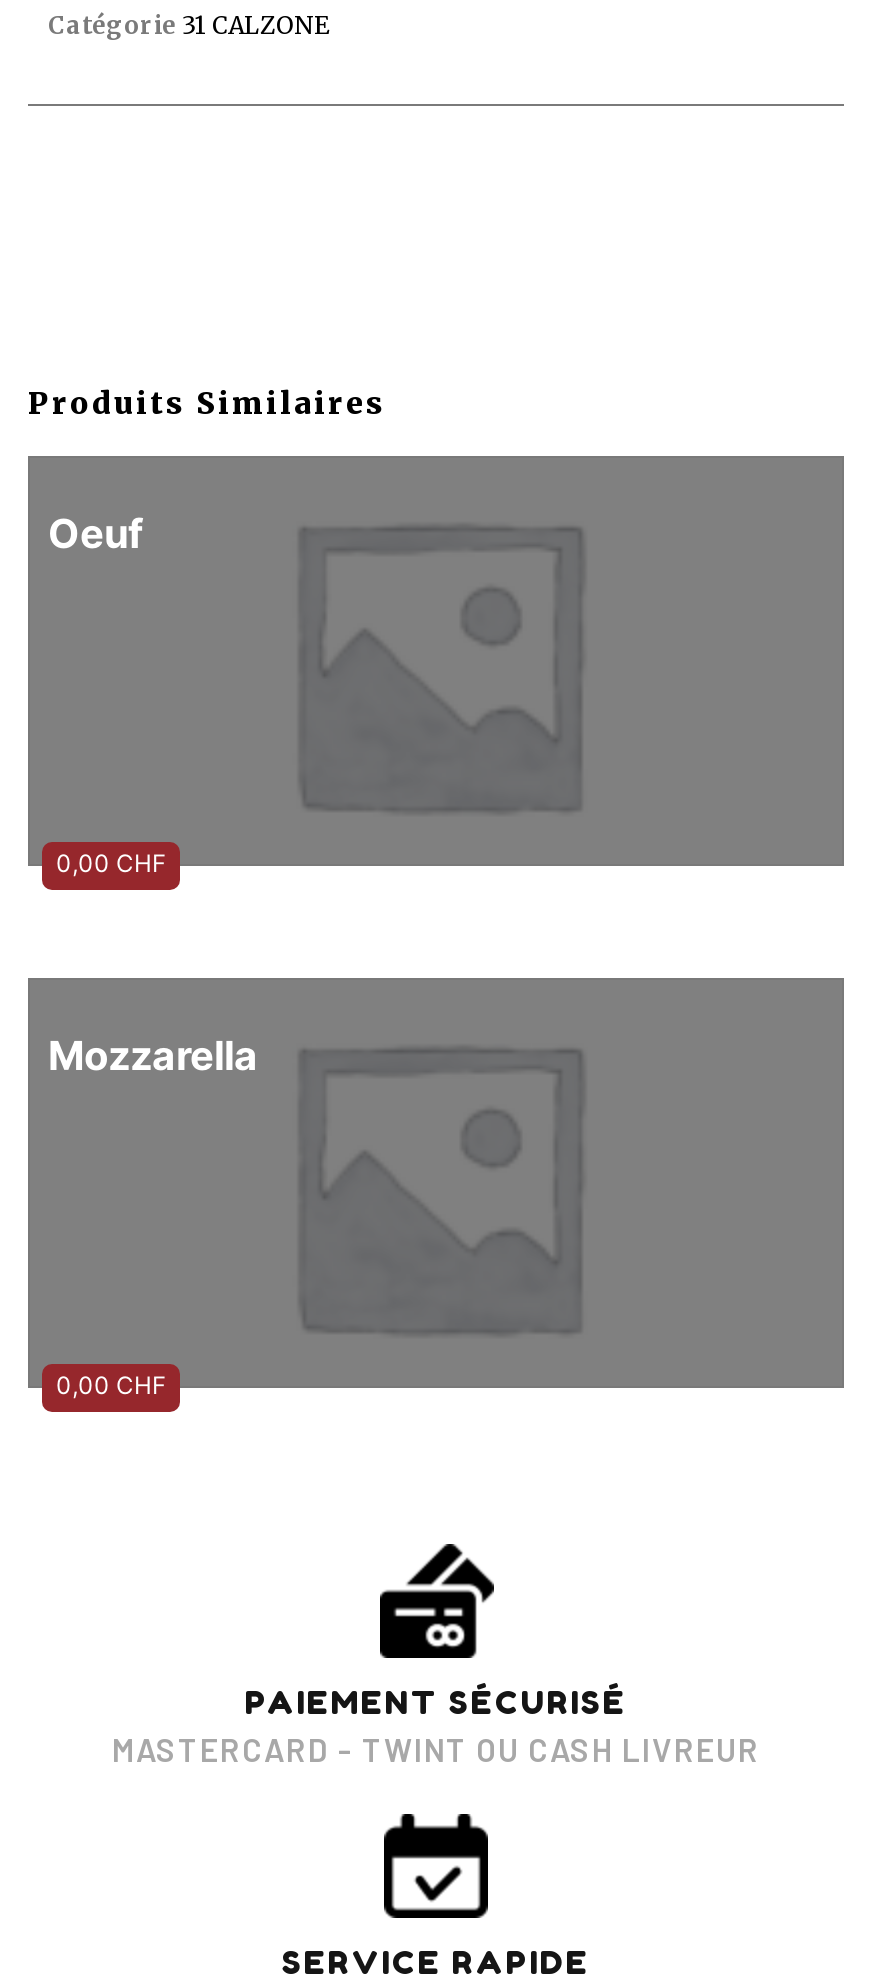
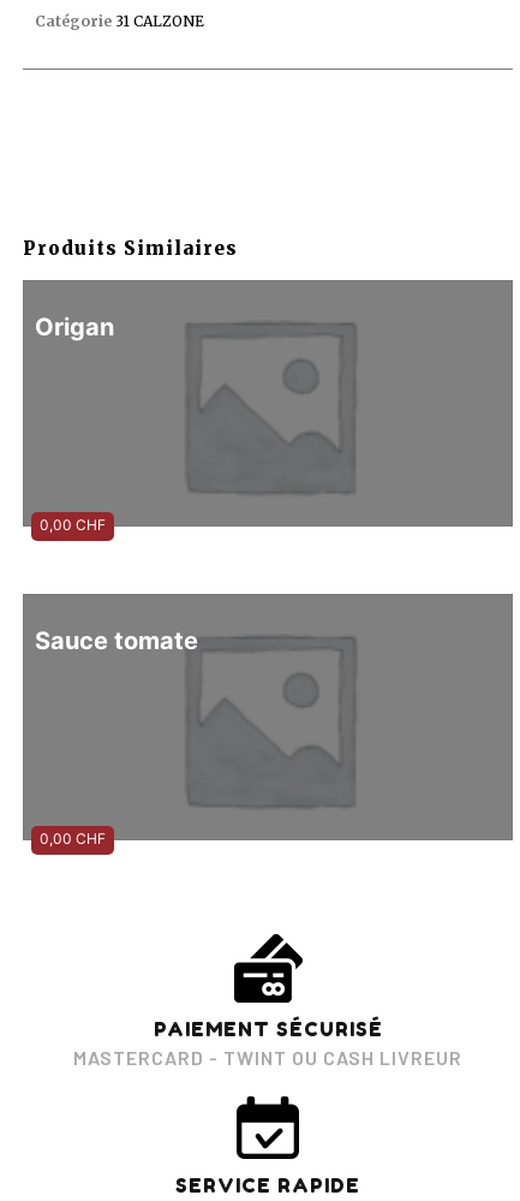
[48,511,144,559] Oeuf -> [35,313,114,342] Origan
[48,1033,258,1081] Mozzarella -> [35,627,198,656] Sauce tomate

